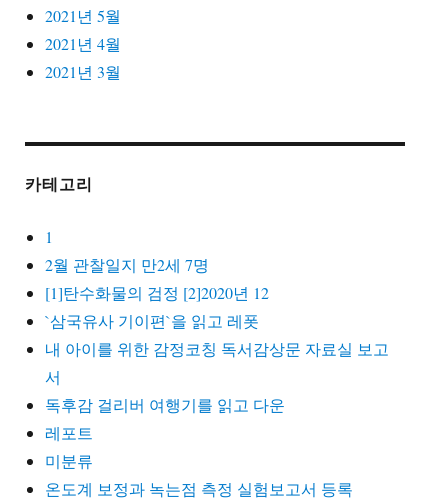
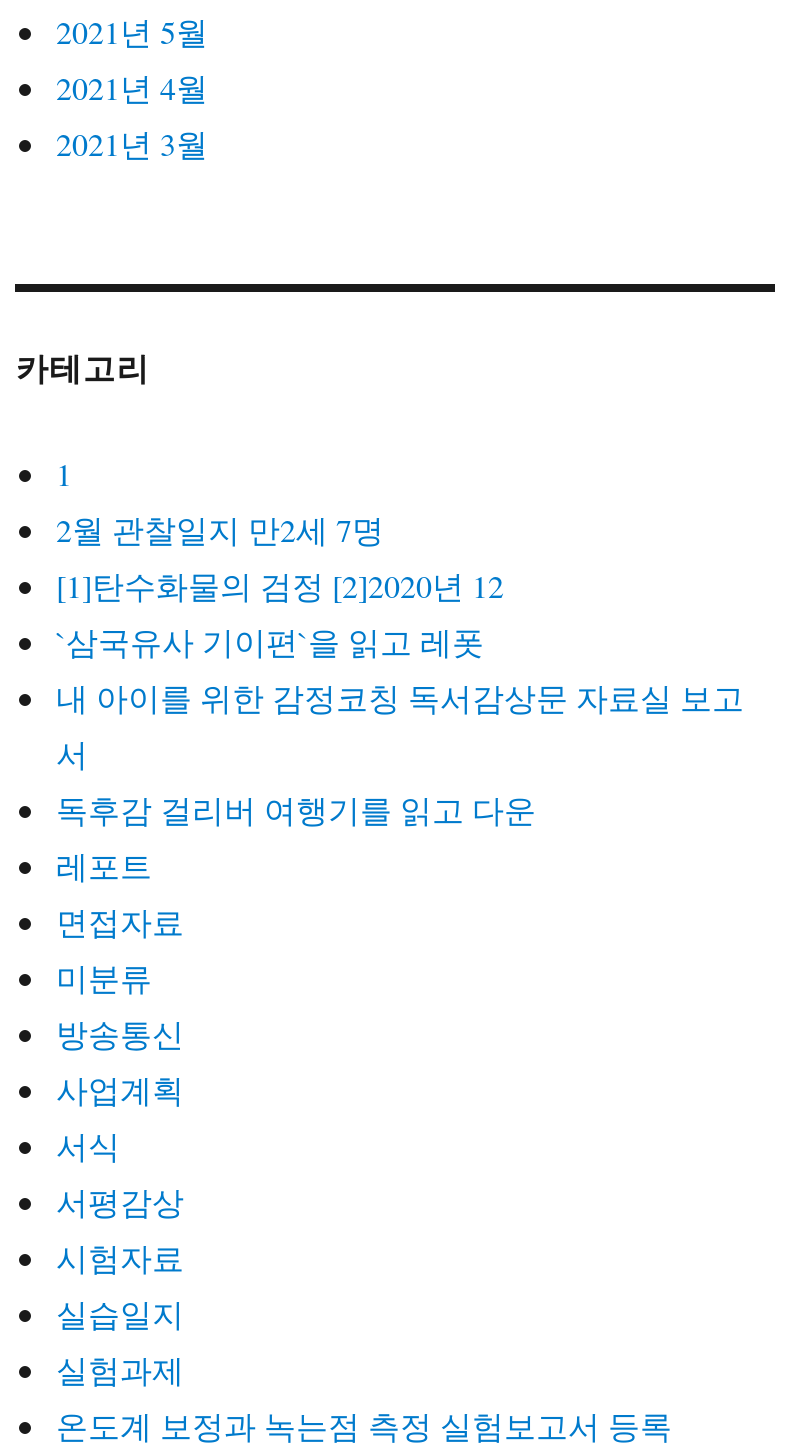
none -> [56,900,184,942] 면접자료
none -> [56,1012,184,1390] 방송통신 | 사업계획 | 서식 | 서평감상 | 시험자료 | 실습일지 | 실험과제

